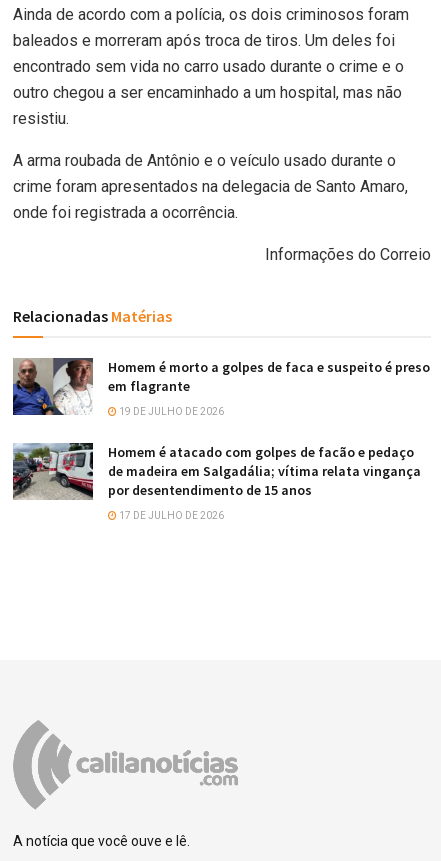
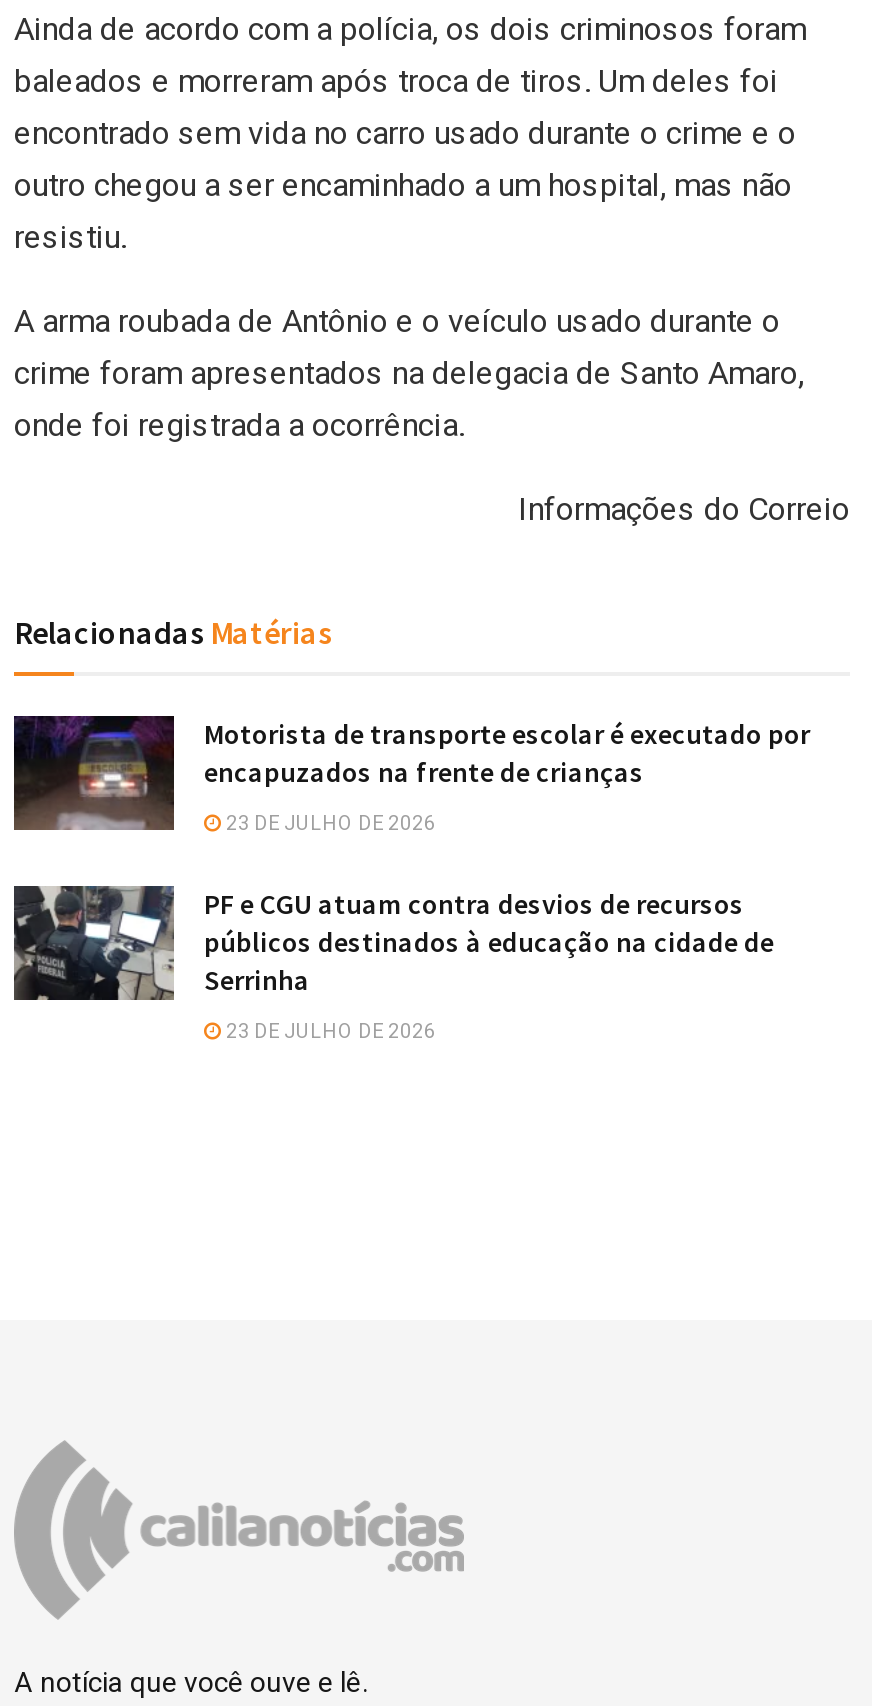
[12,357,430,416] [image] | Homem é morto a golpes de faca e suspeito é preso | em flagrante -> [12,716,810,832] [image] | Motorista de transporte escolar é executado por | encapuzados na frente de crianças
[117,406,224,417] 19 DE JULHO DE 2026 -> [222,812,436,834] 23 DE JULHO DE 2026
[12,442,421,500] [image] | Homem é atacado com golpes de facão e pedaço | de madeira em Salgadália; vítima relata vingança | por desentendimento de 15 anos -> [12,884,774,1002] [image] | PF e CGU atuam contra desvios de recursos | públicos destinados à educação na cidade de | Serrinha
[117,510,224,521] 17 DE JULHO DE 2026 -> [222,1020,436,1042] 23 DE JULHO DE 2026

